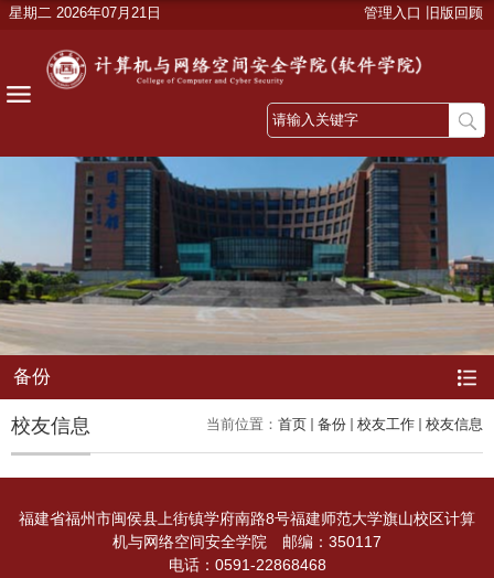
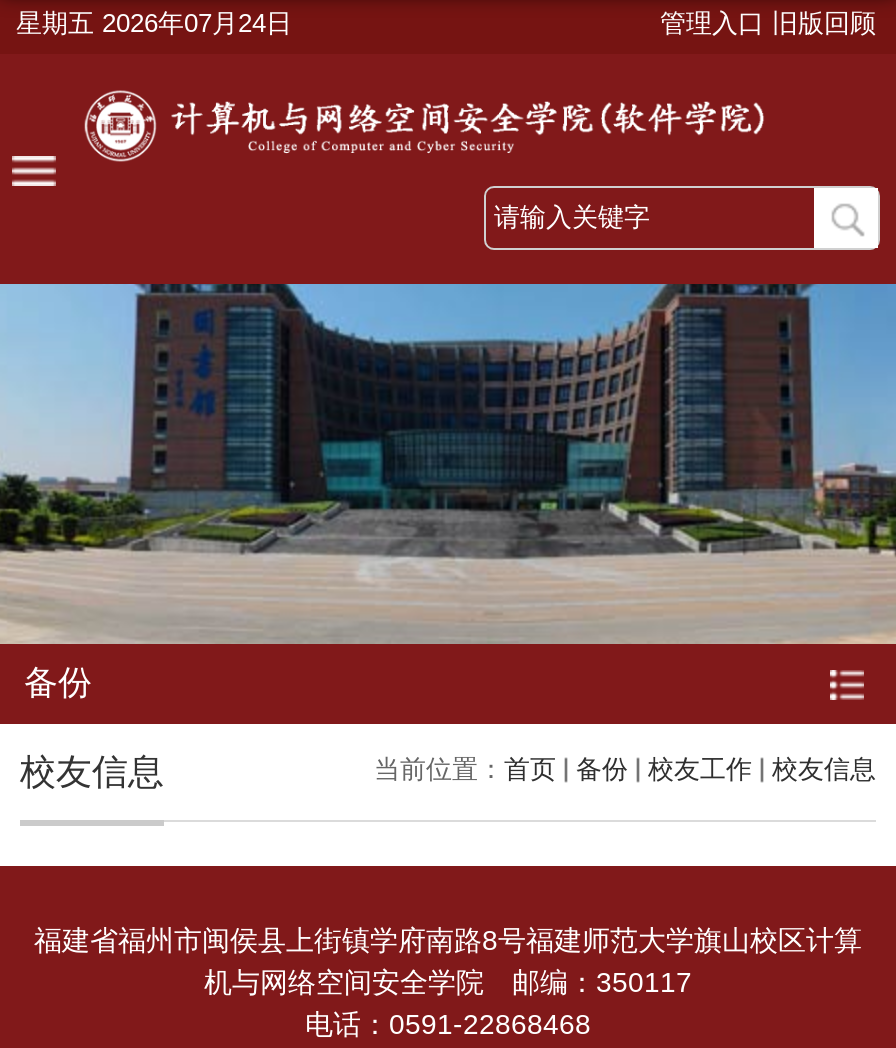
[9,4,161,21] 星期二 2026年07月21日 -> [16,8,292,38] 星期五 2026年07月24日

